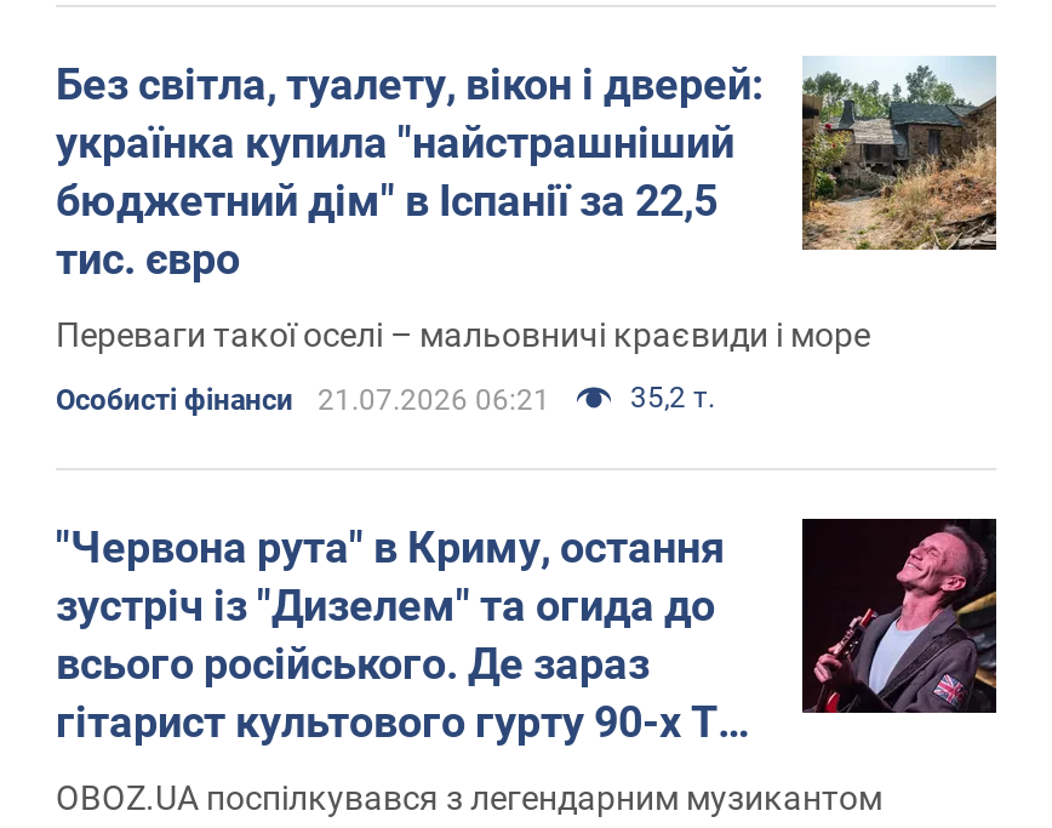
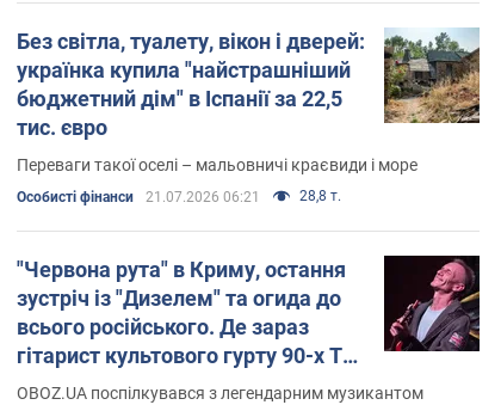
[630,380,715,414] 35,2 т. -> [299,187,341,204] 28,8 т.

